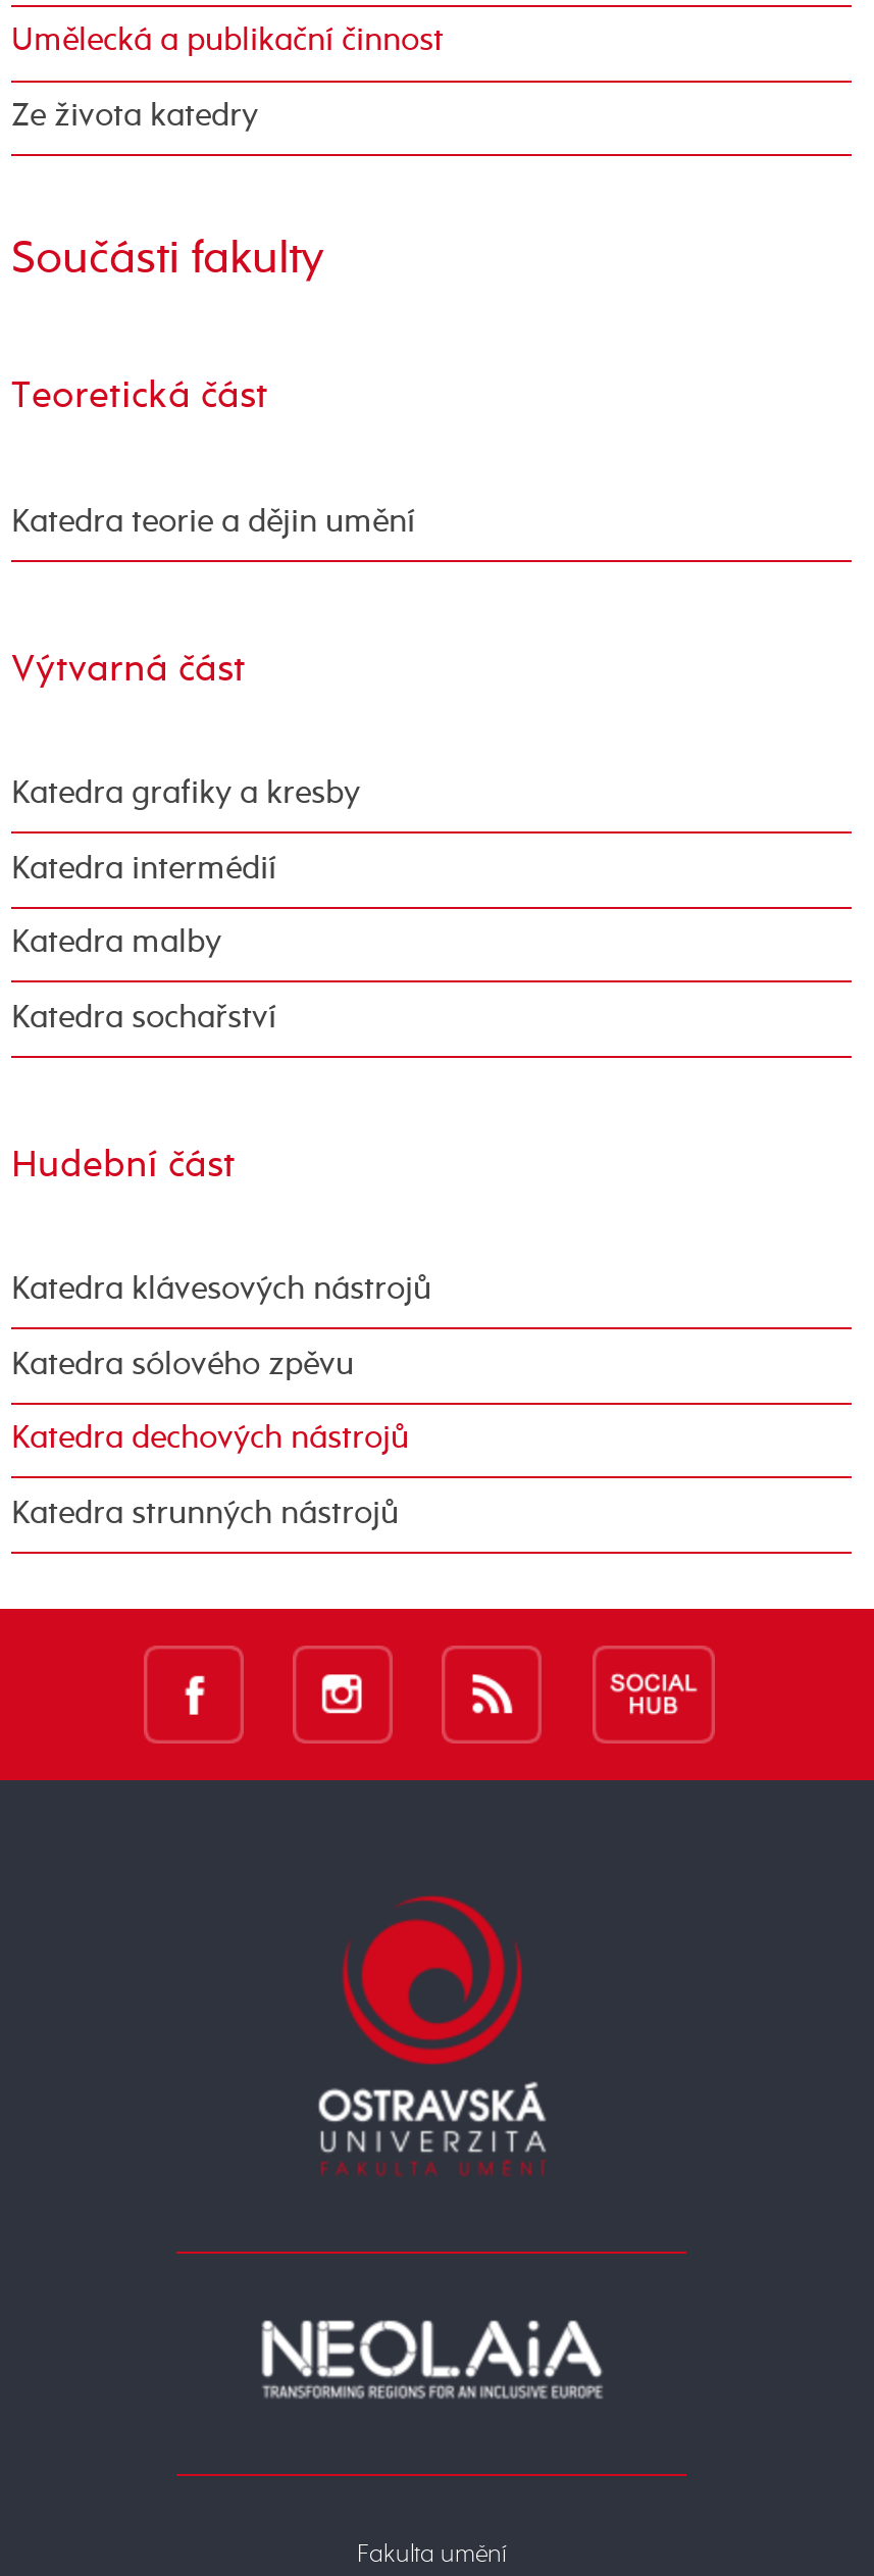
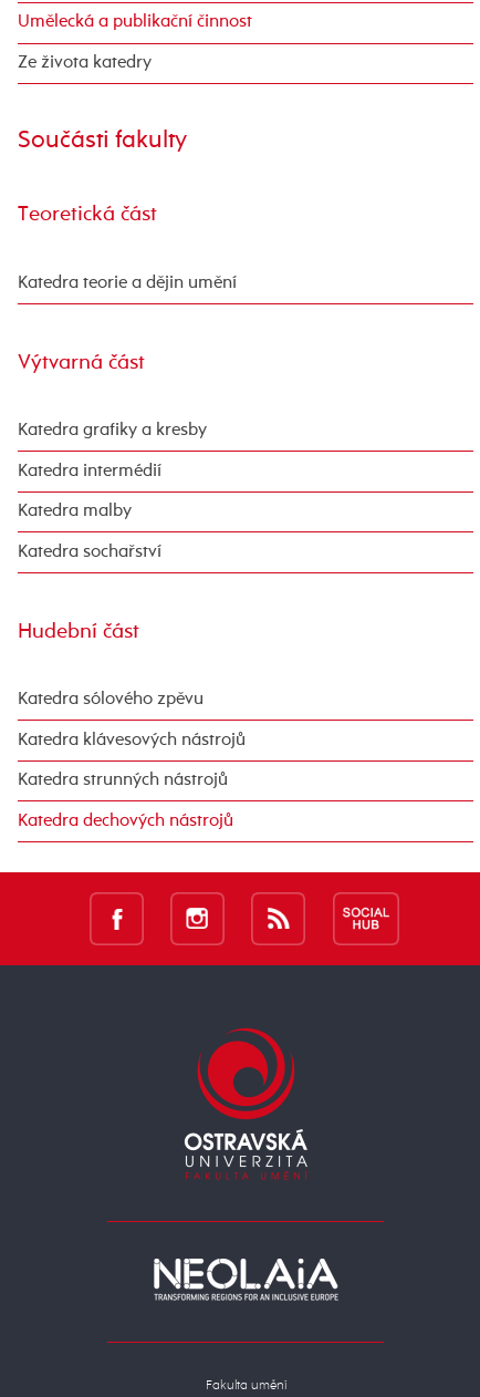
moved [11,1275,431,1307] -> [18,731,245,749]: Katedra klávesových nástrojů
moved [11,1349,354,1382] -> [18,691,203,709]: Katedra sólového zpěvu
moved [11,1423,409,1456] -> [18,812,233,830]: Katedra dechových nástrojů
moved [11,1498,399,1531] -> [18,772,228,789]: Katedra strunných nástrojů

